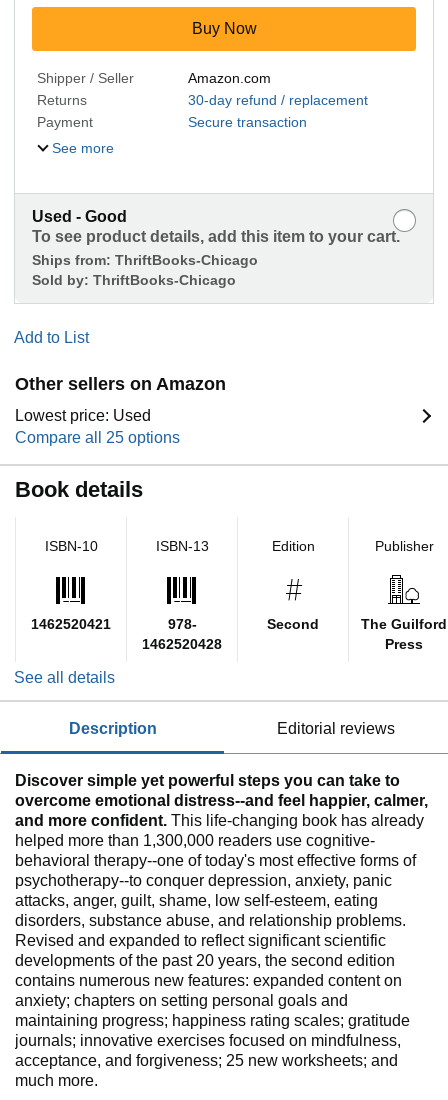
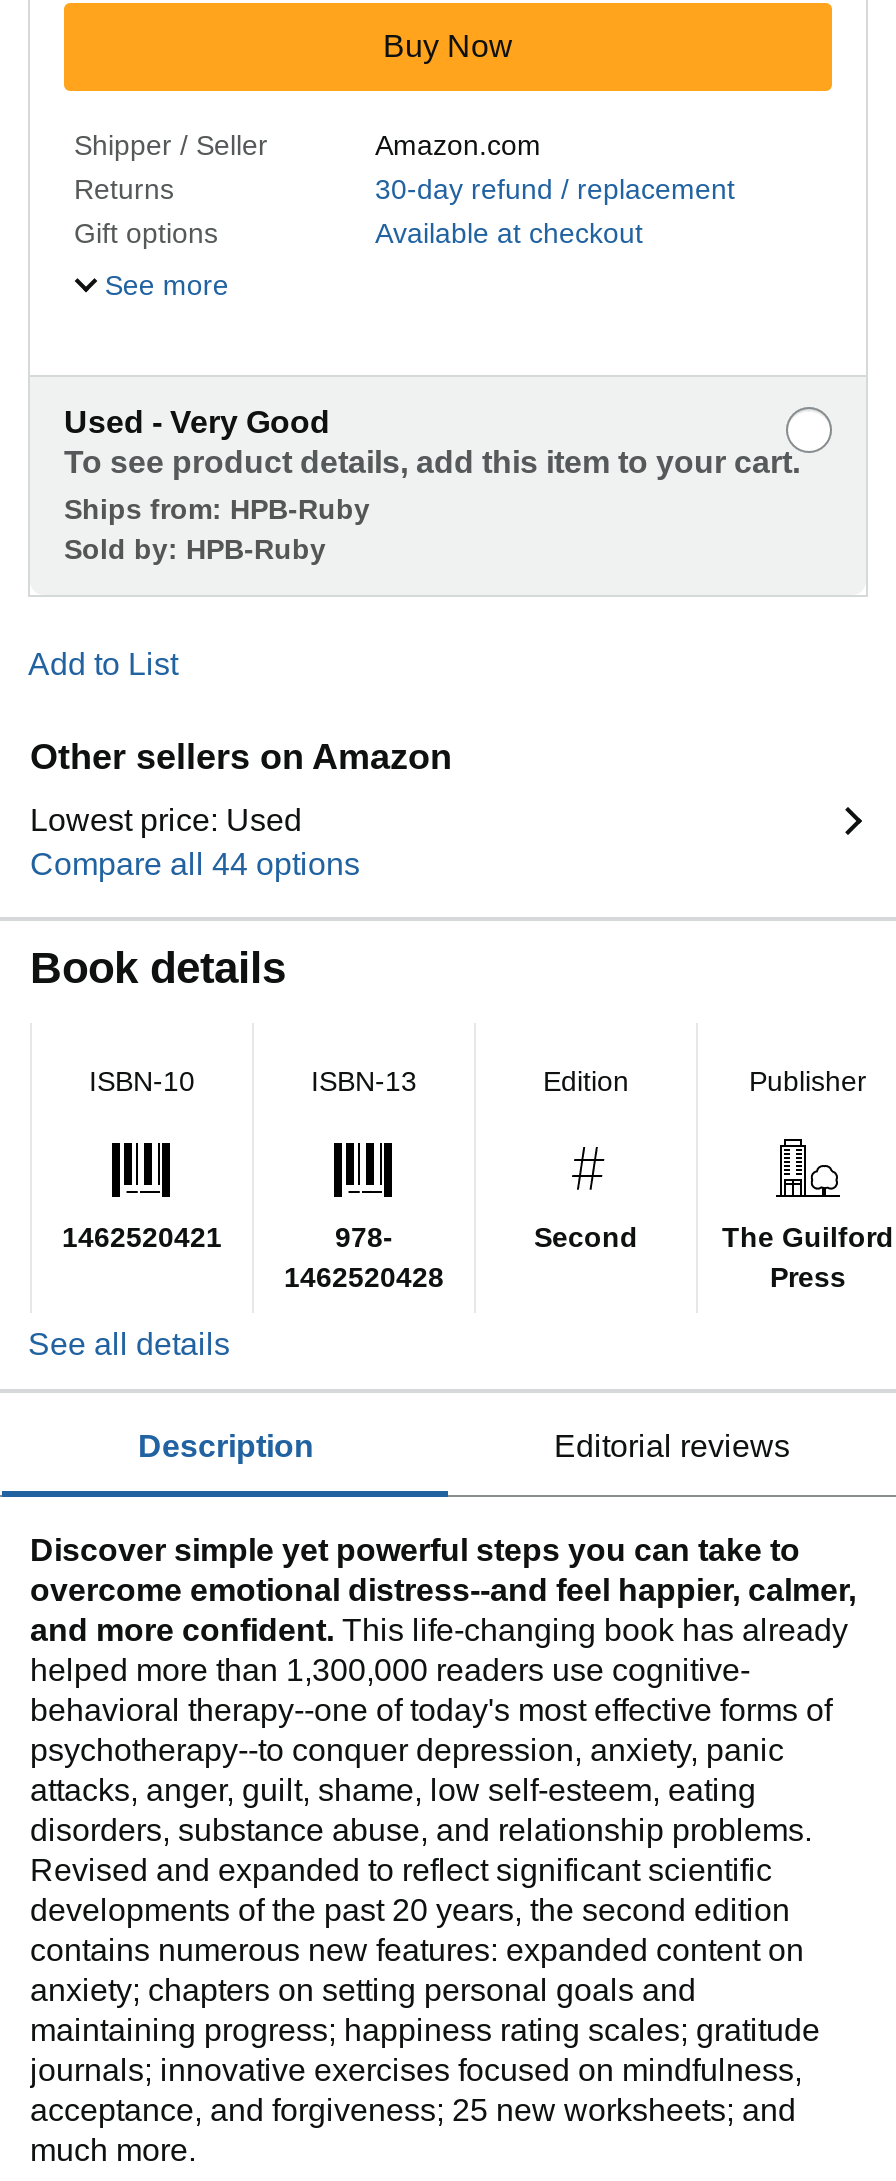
[37,114,306,130] Payment | Secure transaction -> [74,217,643,249] Gift options | Available at checkout
[32,208,127,225] Used - Good -> [64,405,330,439] Used - Very Good
[32,252,258,268] Ships from: ThriftBooks-Chicago -> [64,493,370,525] Ships from: HPB-Ruby
[32,272,236,288] Sold by: ThriftBooks-Chicago -> [64,533,326,565] Sold by: HPB-Ruby
[15,429,180,446] Compare all 25 options -> [30,847,360,881] Compare all 44 options

